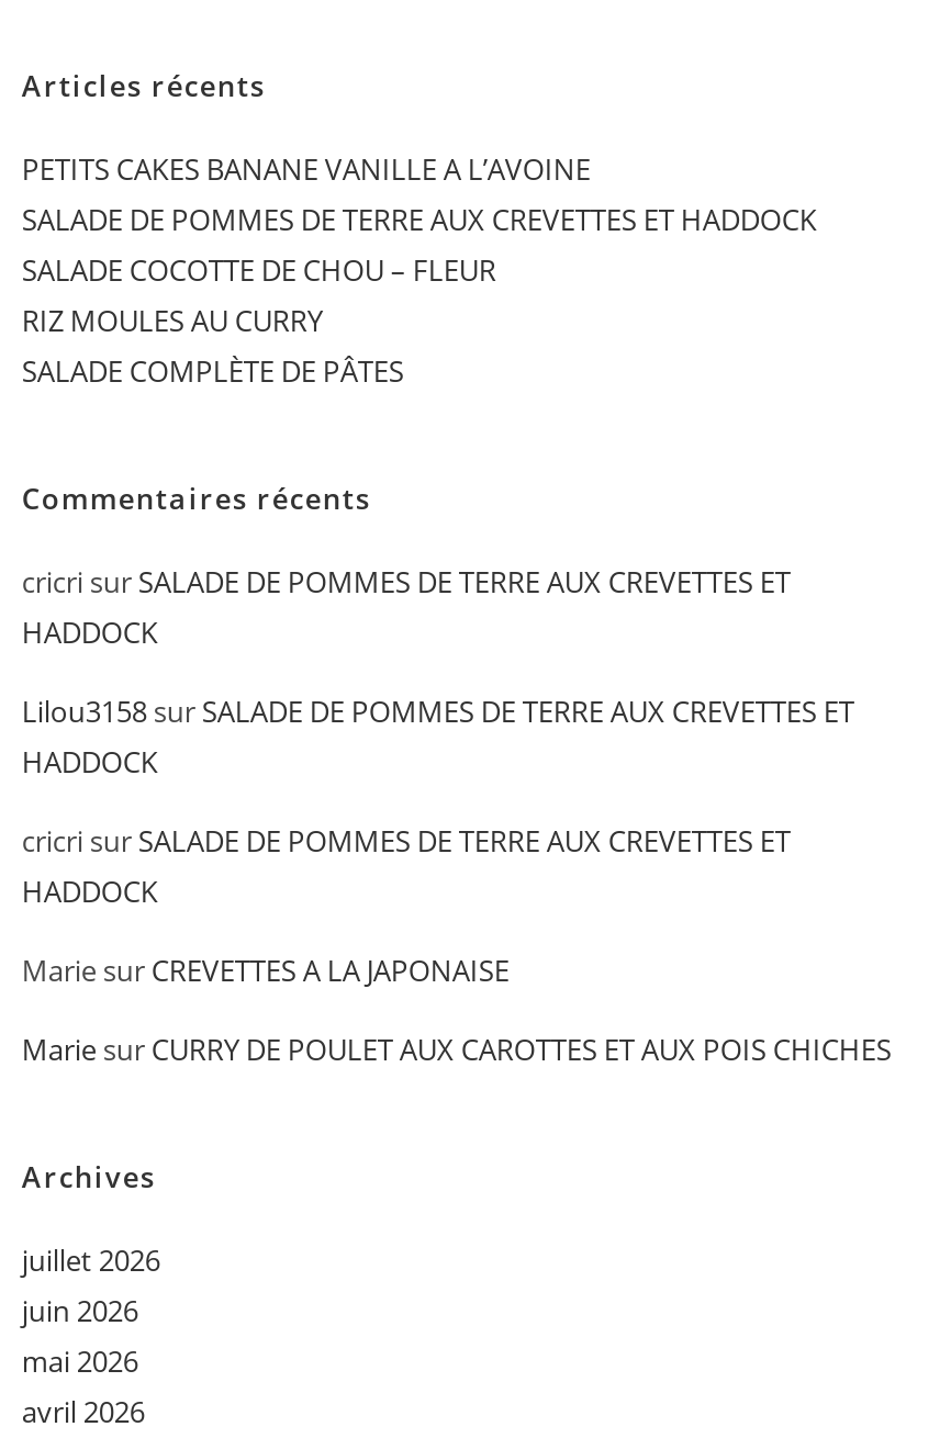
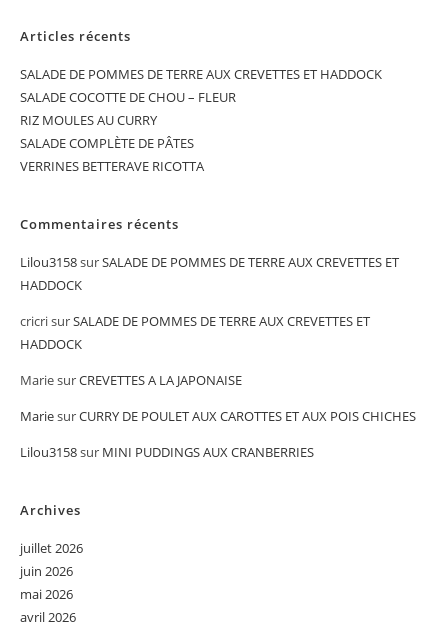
[22,150,591,190] PETITS CAKES BANANE VANILLE A L’AVOINE -> none
none -> [20,157,204,175] VERRINES BETTERAVE RICOTTA
[22,563,790,653] cricri sur SALADE DE POMMES DE TERRE AUX CREVETTES ET | HADDOCK -> none
moved [22,692,891,1070] -> [20,253,416,425]: Lilou3158 sur SALADE DE POMMES DE TERRE AUX CREVETTES ET | HADDOCK | cricri sur SALADE DE POMMES DE TERRE AUX CREVETTES ET | HADDOCK | Marie sur CREVETTES A LA JAPONAISE | Marie sur CURRY DE POULET AUX CAROTTES ET AUX POIS CHICHES
none -> [20,443,314,461] Lilou3158 sur MINI PUDDINGS AUX CRANBERRIES

